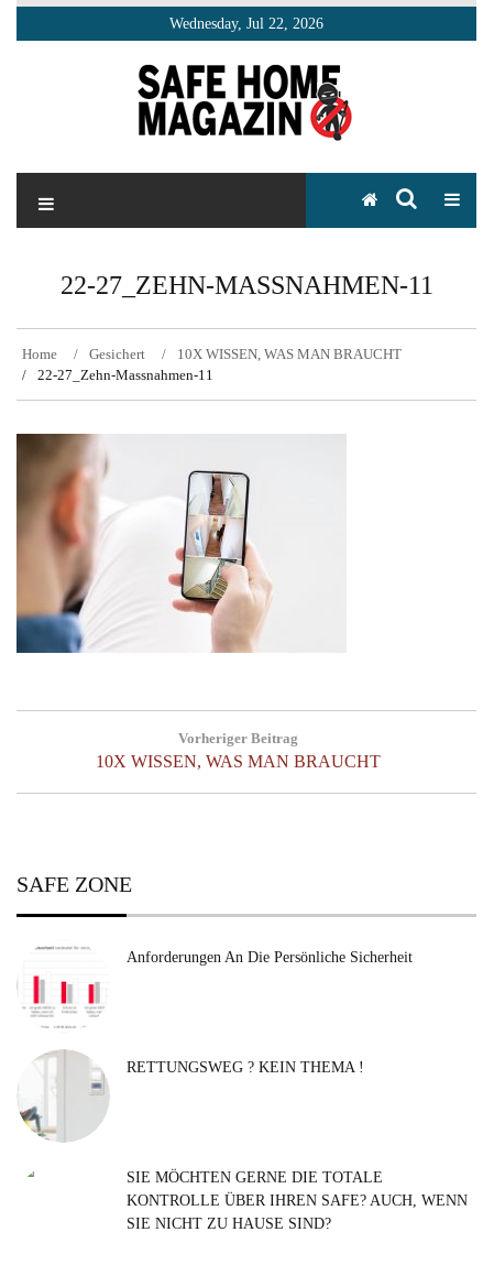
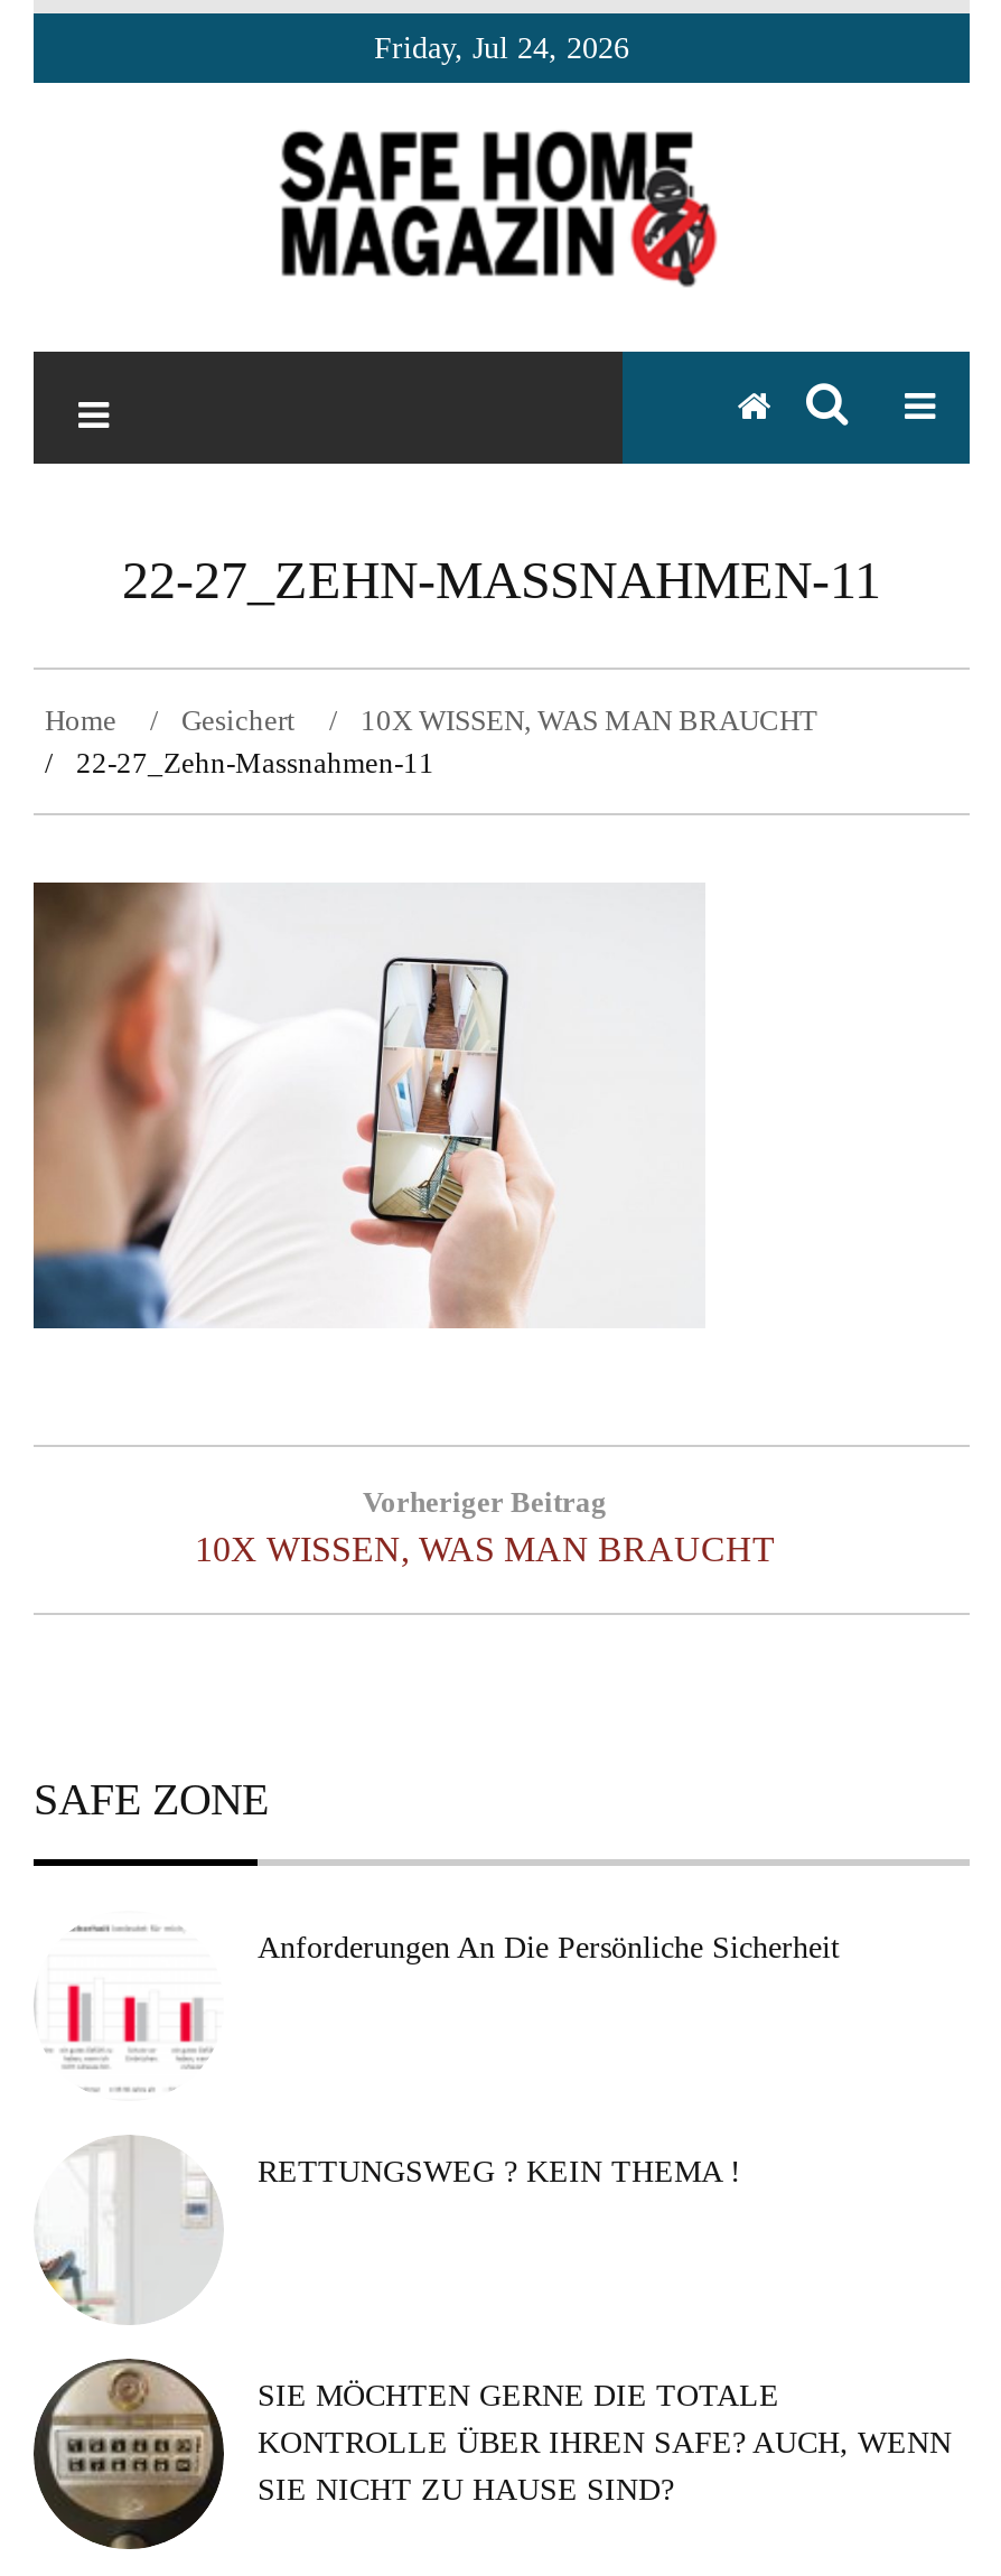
[169,15,323,32] Wednesday, Jul 22, 2026 -> [374,31,629,65] Friday, Jul 24, 2026
none -> [31,2356,226,2551] [image]

